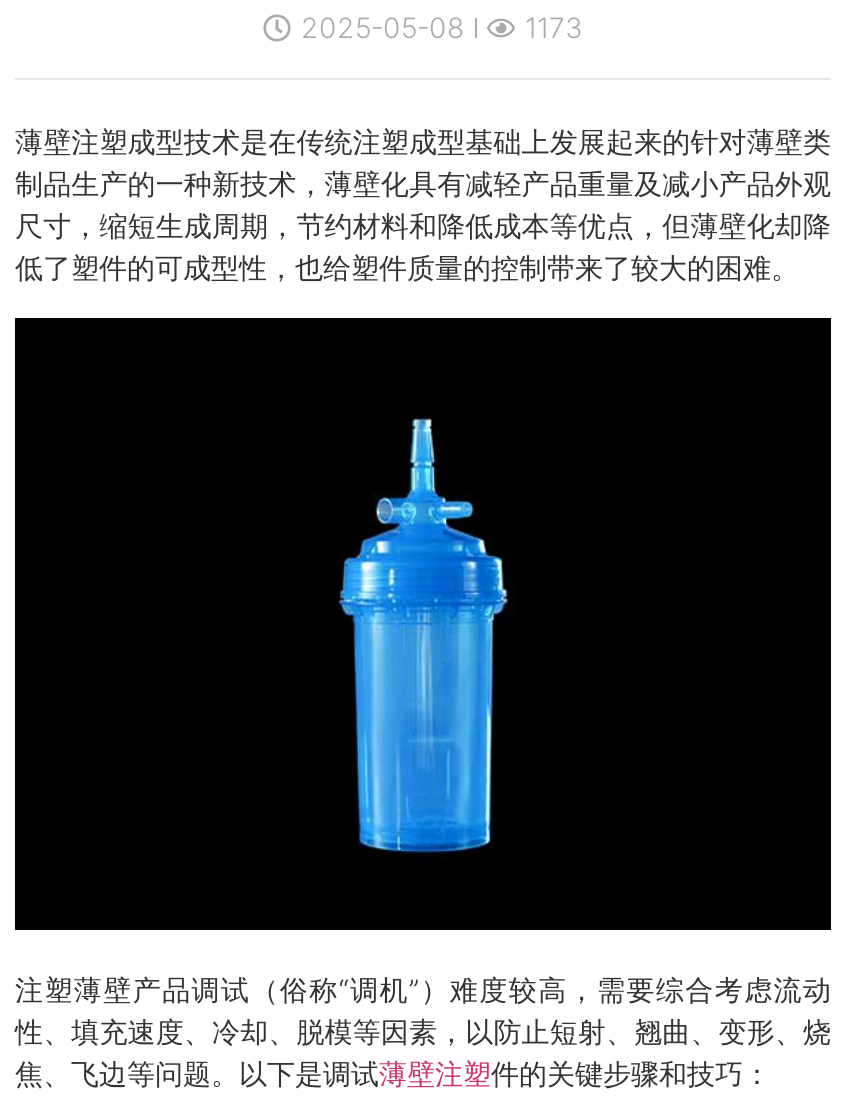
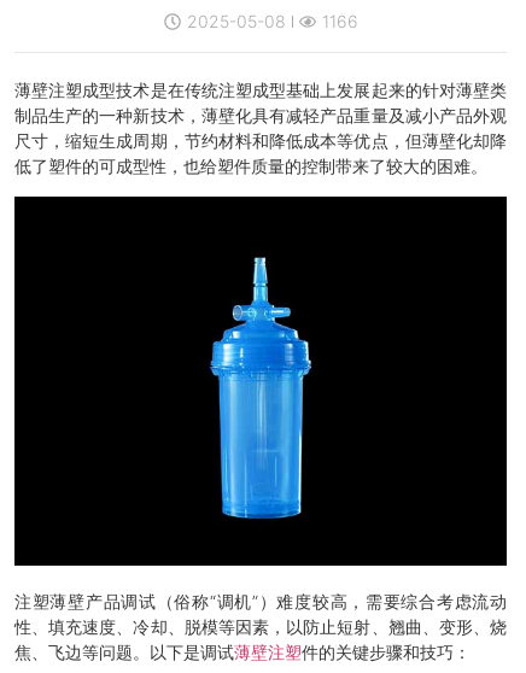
[301,11,583,45] 2025-05-08 1173 -> [186,11,358,32] 2025-05-08 1166

